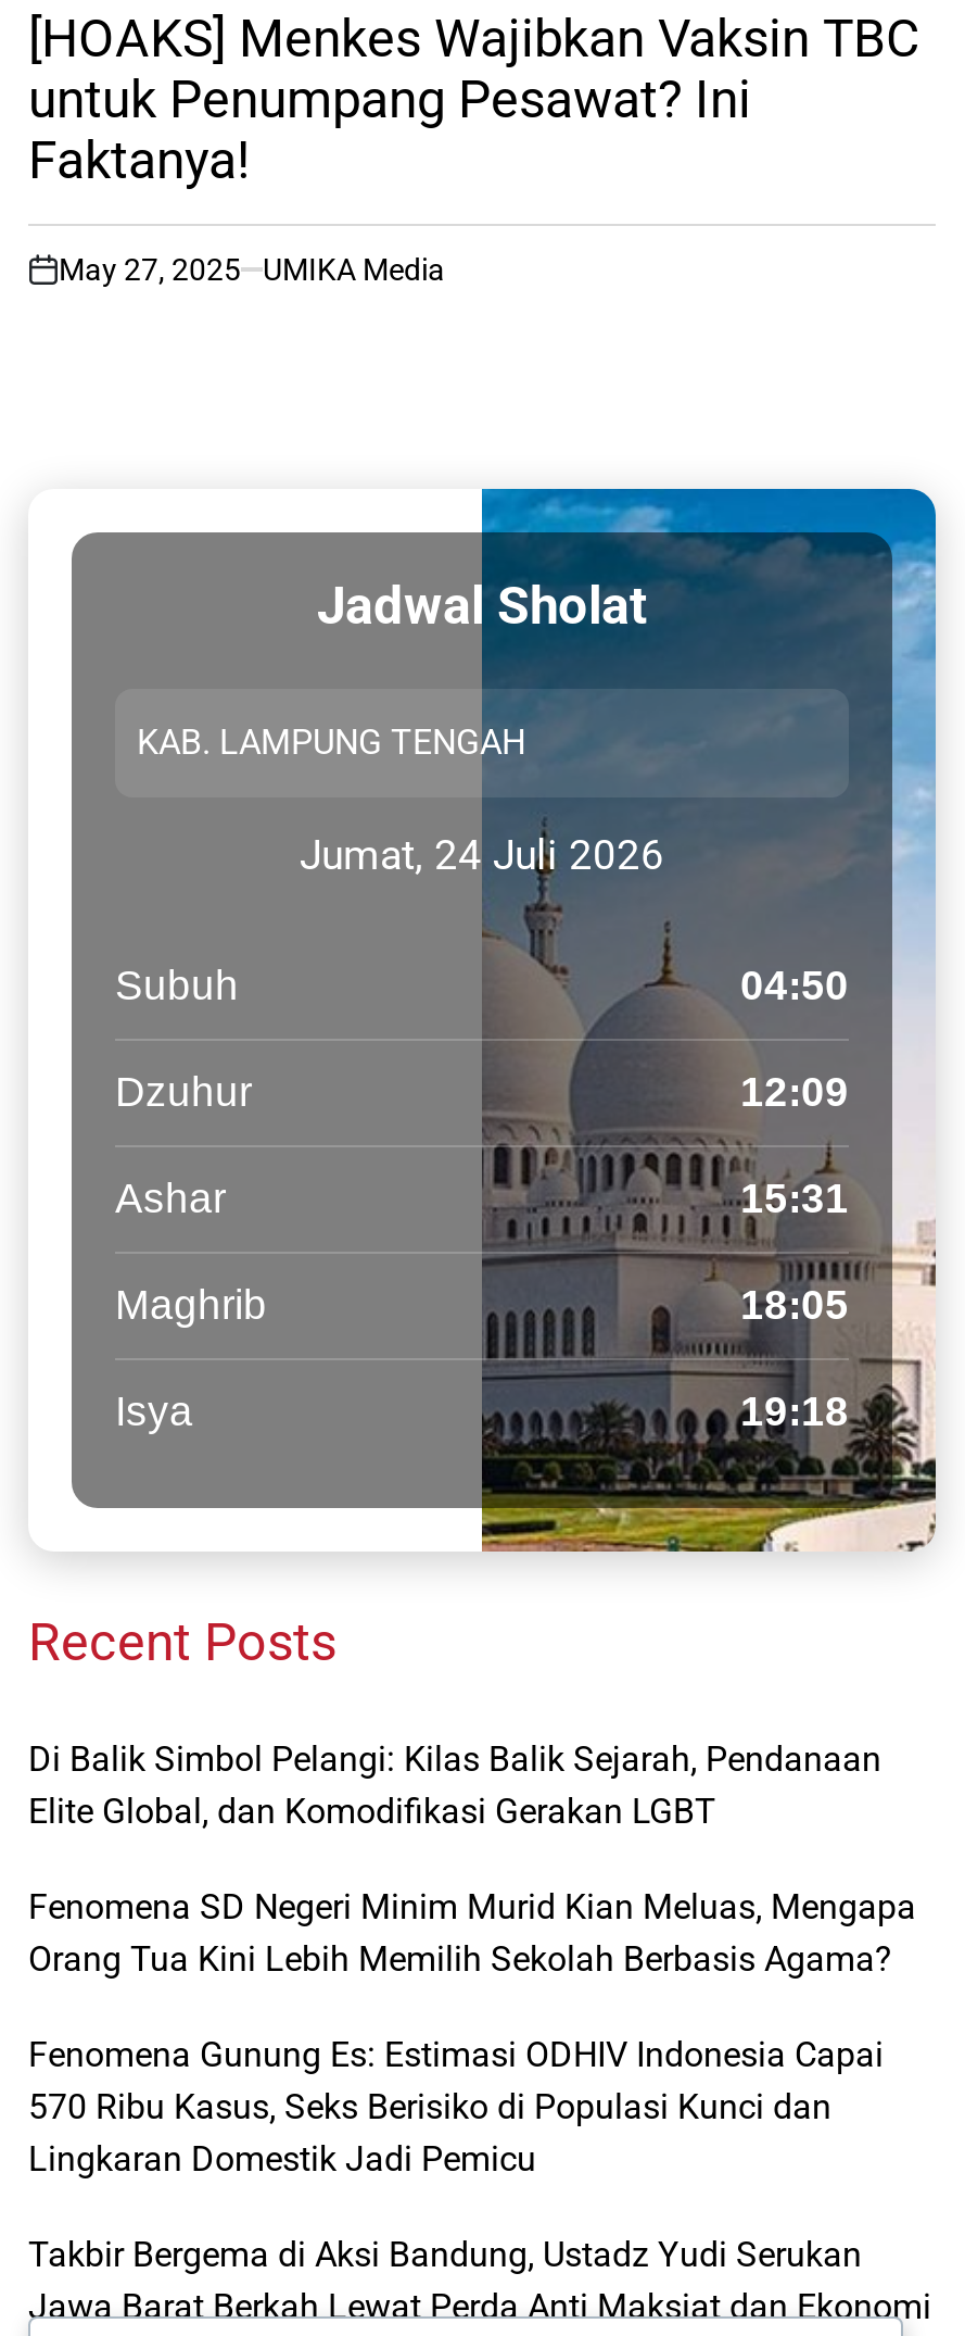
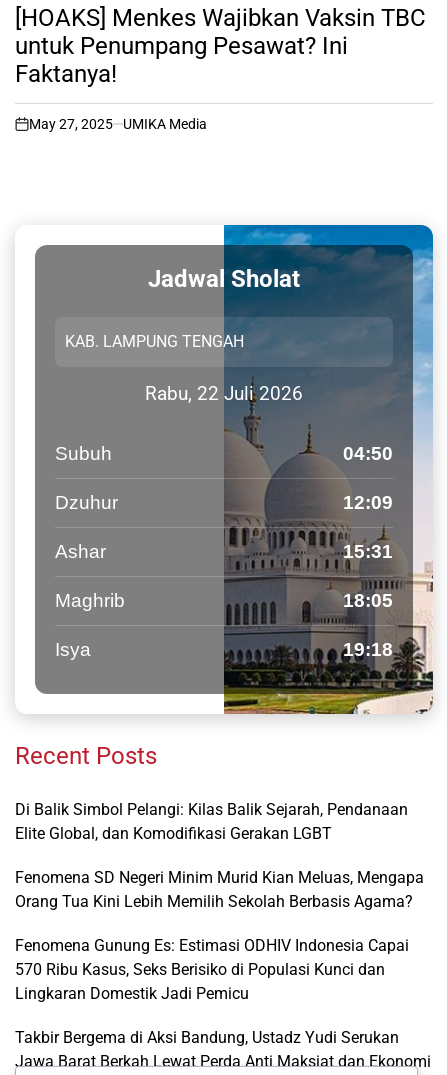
[300,830,664,880] Jumat, 24 Juli 2026 -> [145,382,303,405] Rabu, 22 Juli 2026

